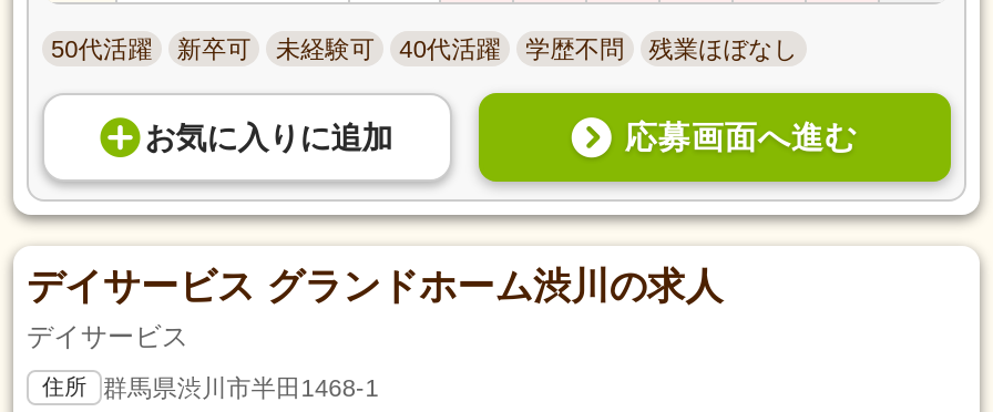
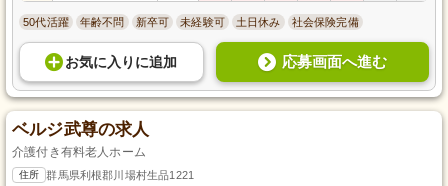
[399,35,798,62] 40代活躍 | 学歴不問 | 残業ほぼなし -> [236,16,359,28] 土日休み | 社会保険完備
none -> [80,16,125,28] 年齢不問
[27,266,723,352] デイサービス グランドホーム渋川の求人 | デイサービス -> [12,120,149,159] ベルジ武尊の求人 | 介護付き有料老人ホーム
[103,374,404,401] 群馬県渋川市半田1468-1 -> [46,169,194,181] 群馬県利根郡川場村生品1221

